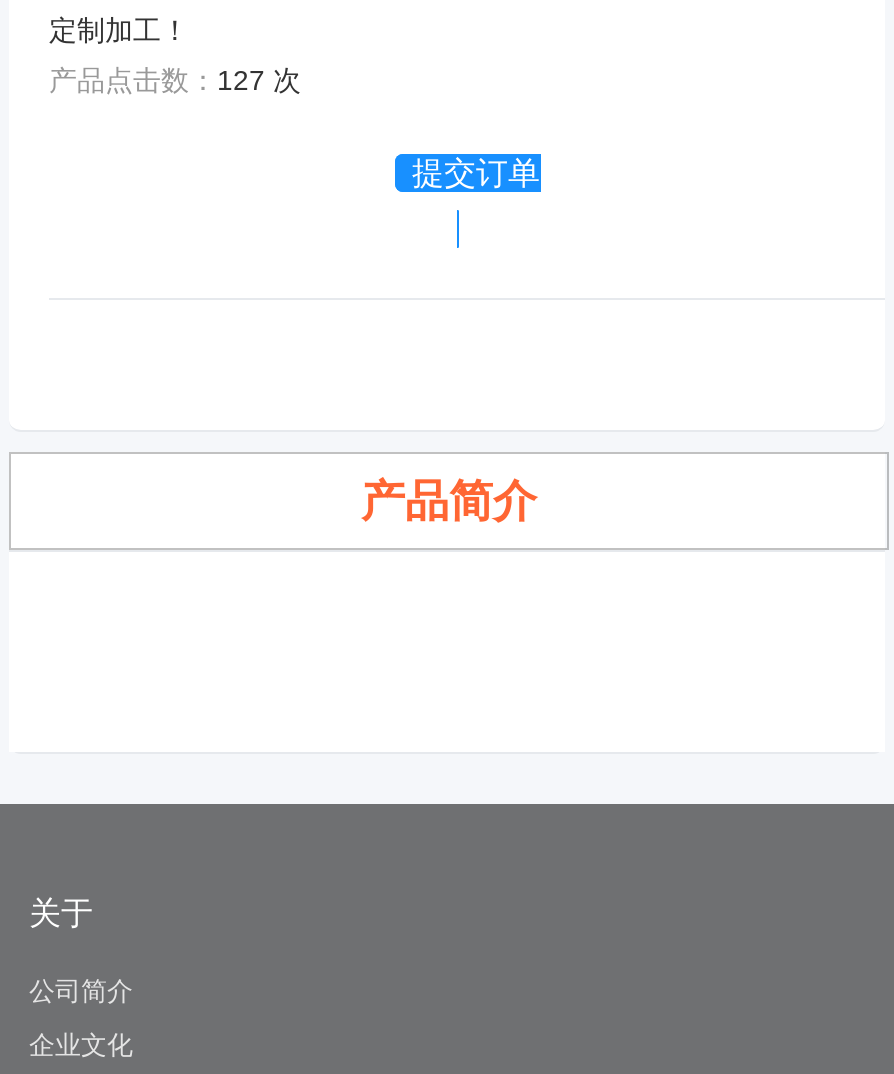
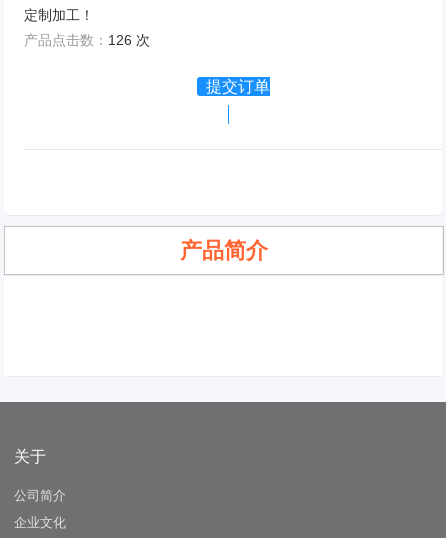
[49,64,301,96] 产品点击数：127 次 -> [24,32,150,48] 产品点击数：126 次

